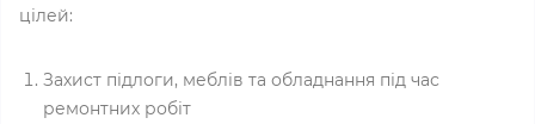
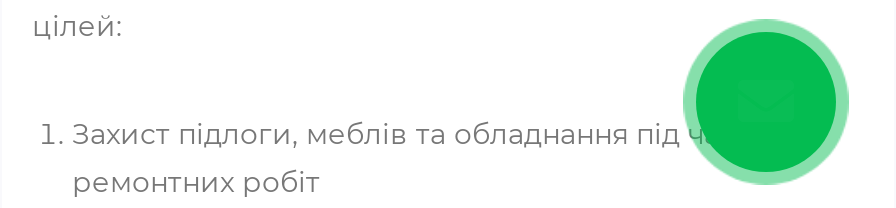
none -> [682,18,850,186] [image]

